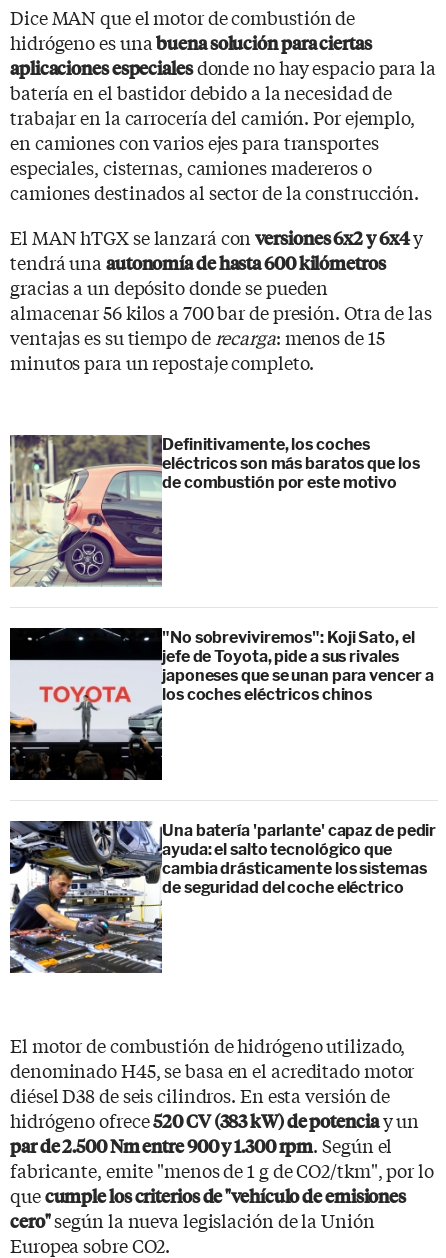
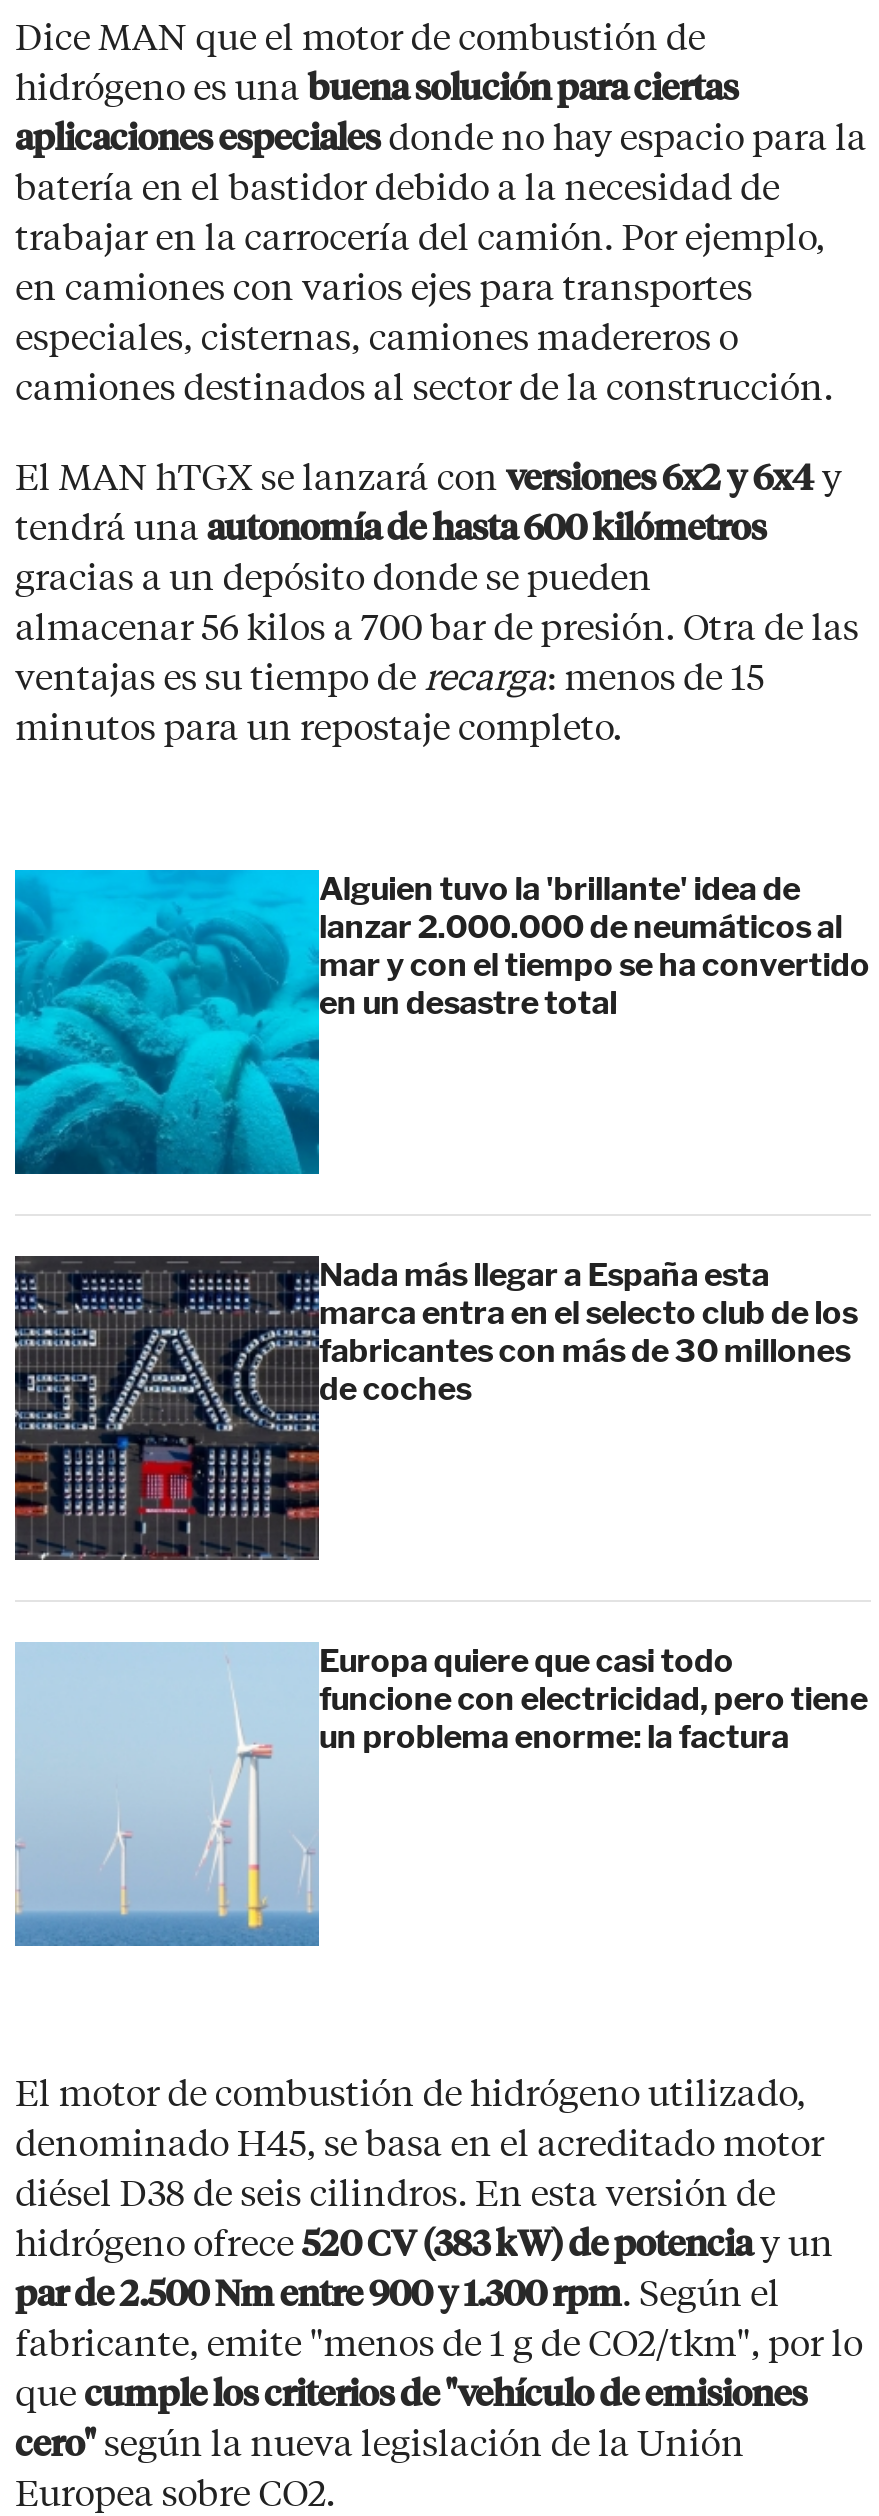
[9,434,420,587] [image] | Definitivamente, los coches | eléctricos son más baratos que los | de combustión por este motivo -> [13,868,870,1176] [image] | Alguien tuvo la 'brillante' idea de | lanzar 2.000.000 de neumáticos al | mar y con el tiempo se ha convertido | en un desastre total
[9,628,433,781] [image] | "No sobreviviremos": Koji Sato, el | jefe de Toyota, pide a sus rivales | japoneses que se unan para vencer a | los coches eléctricos chinos -> [13,1256,858,1562] [image] | Nada más llegar a España esta | marca entra en el selecto club de los | fabricantes con más de 30 millones | de coches
[9,820,436,974] [image] | Una batería 'parlante' capaz de pedir | ayuda: el salto tecnológico que | cambia drásticamente los sistemas | de seguridad del coche eléctrico -> [13,1642,868,1948] [image] | Europa quiere que casi todo | funcione con electricidad, pero tiene | un problema enorme: la factura

